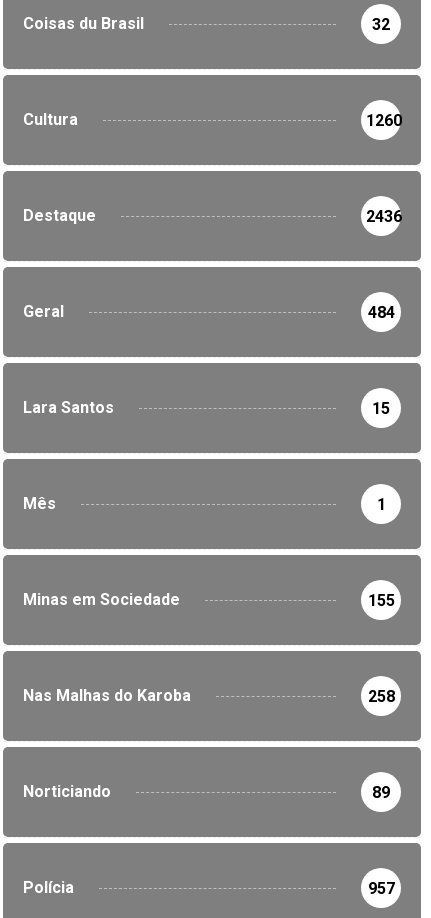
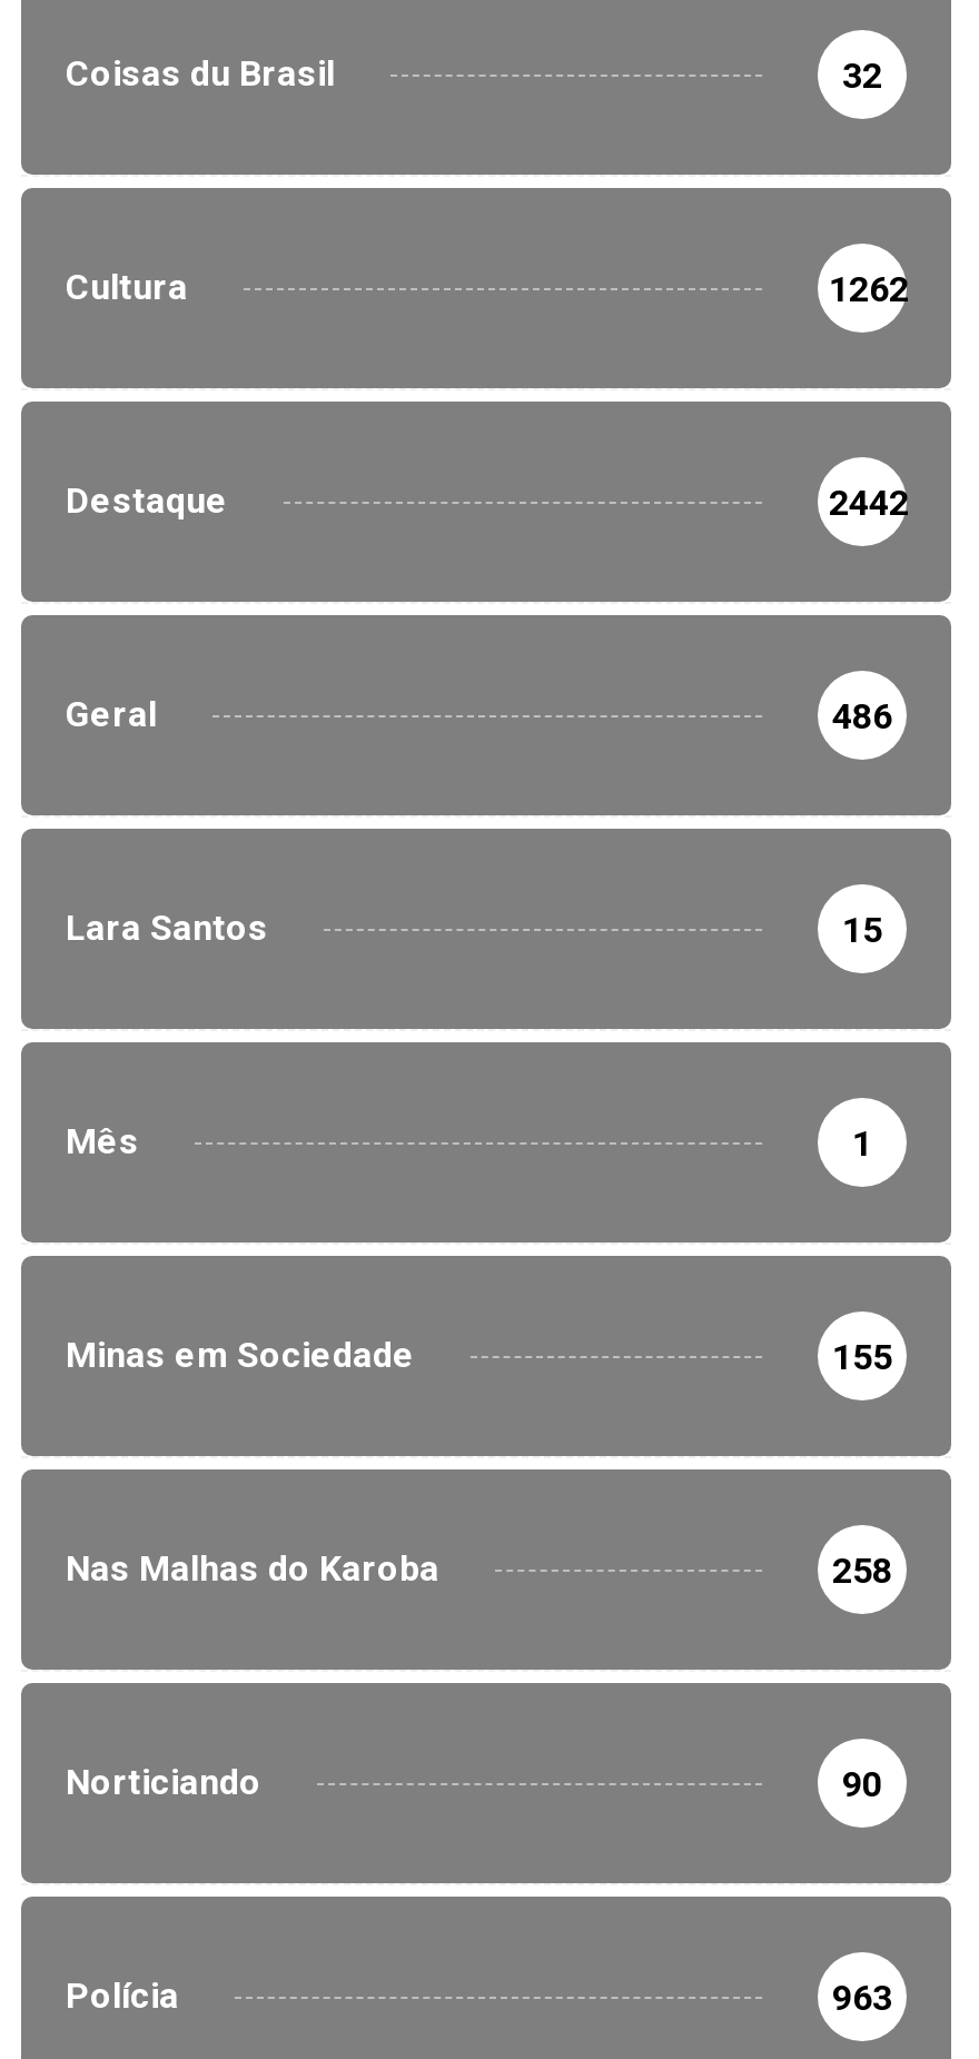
[366,111,402,130] 1260 -> [829,269,909,311] 1262
[366,207,402,226] 2436 -> [829,482,909,524] 2442
[367,303,394,322] 484 -> [832,696,892,738] 486
[372,783,390,802] 89 -> [842,1764,882,1806] 90
[367,879,394,898] 957 -> [832,1977,892,2019] 963

